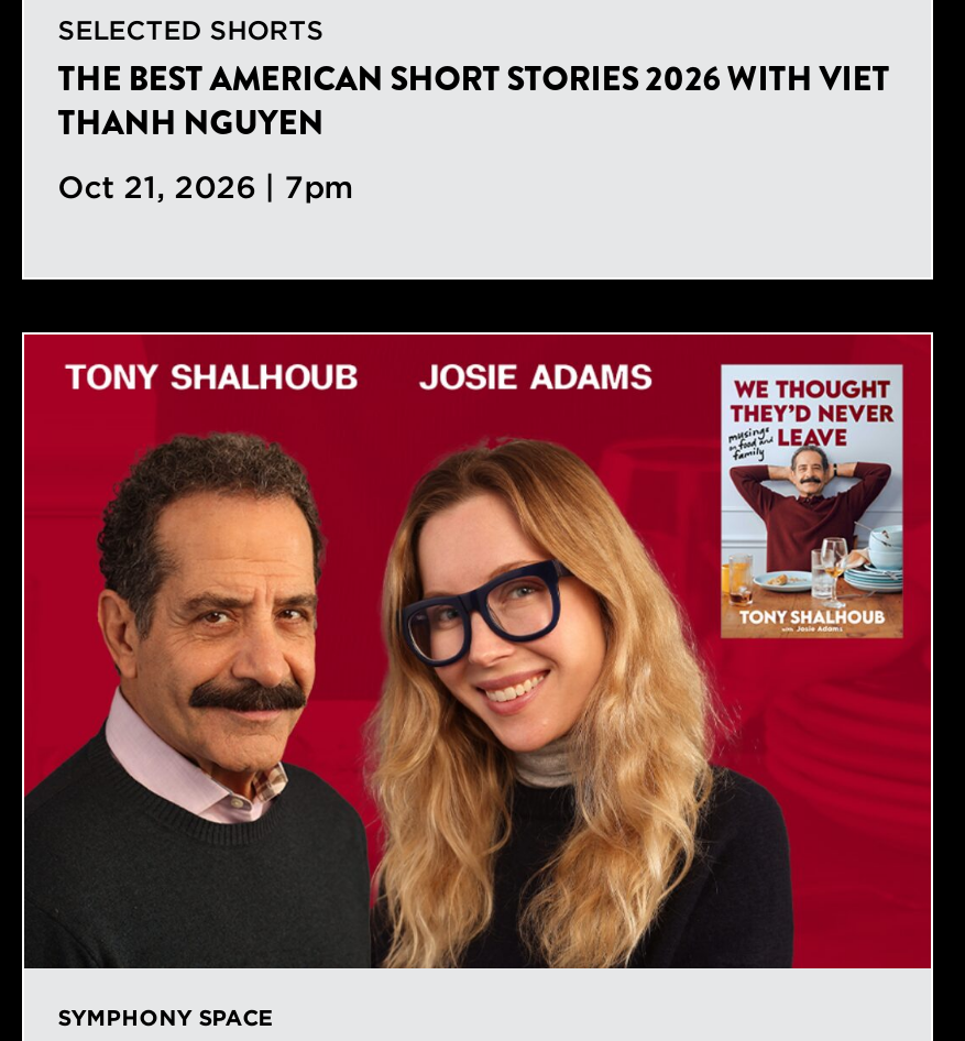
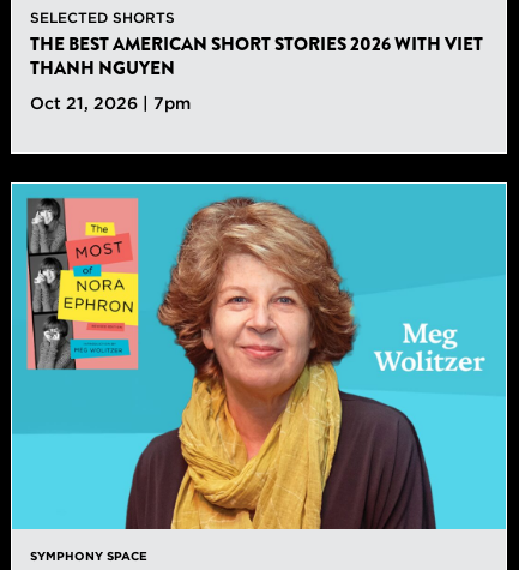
[22,332,933,971] [image] -> [11,182,507,530] [image]

